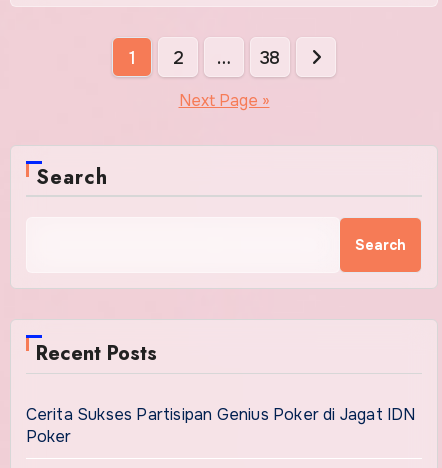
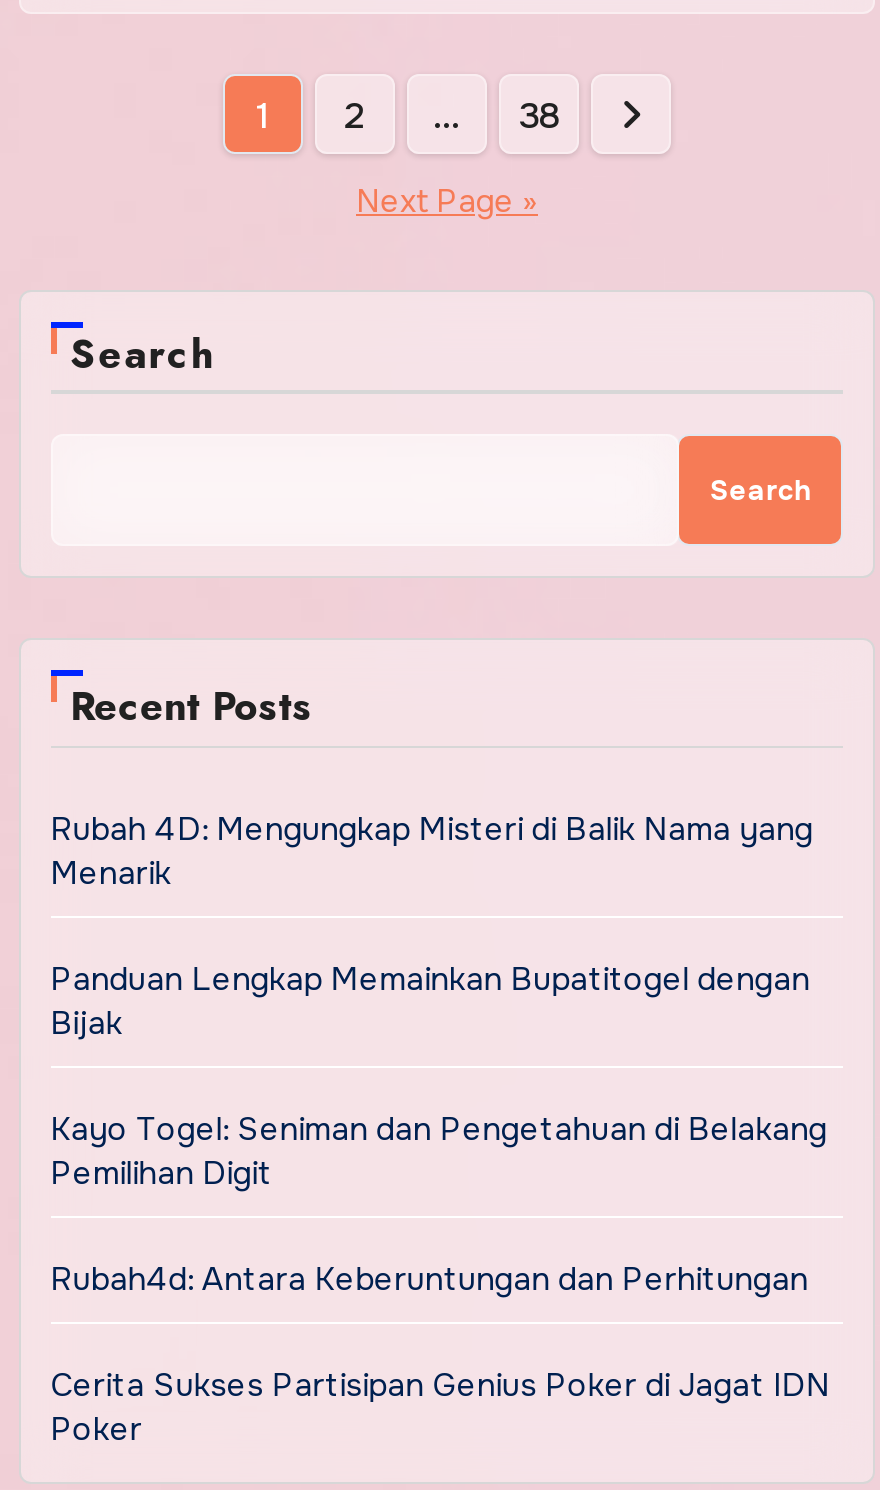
none -> [50,808,827,1300] Rubah 4D: Mengungkap Misteri di Balik Nama yang | Menarik | Panduan Lengkap Memainkan Bupatitogel dengan | Bijak | Kayo Togel: Seniman dan Pengetahuan di Belakang | Pemilihan Digit | Rubah4d: Antara Keberuntungan dan Perhitungan

